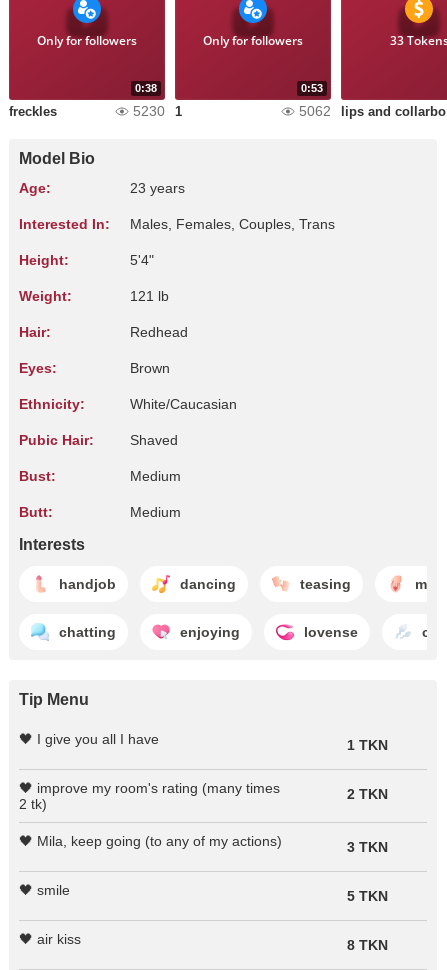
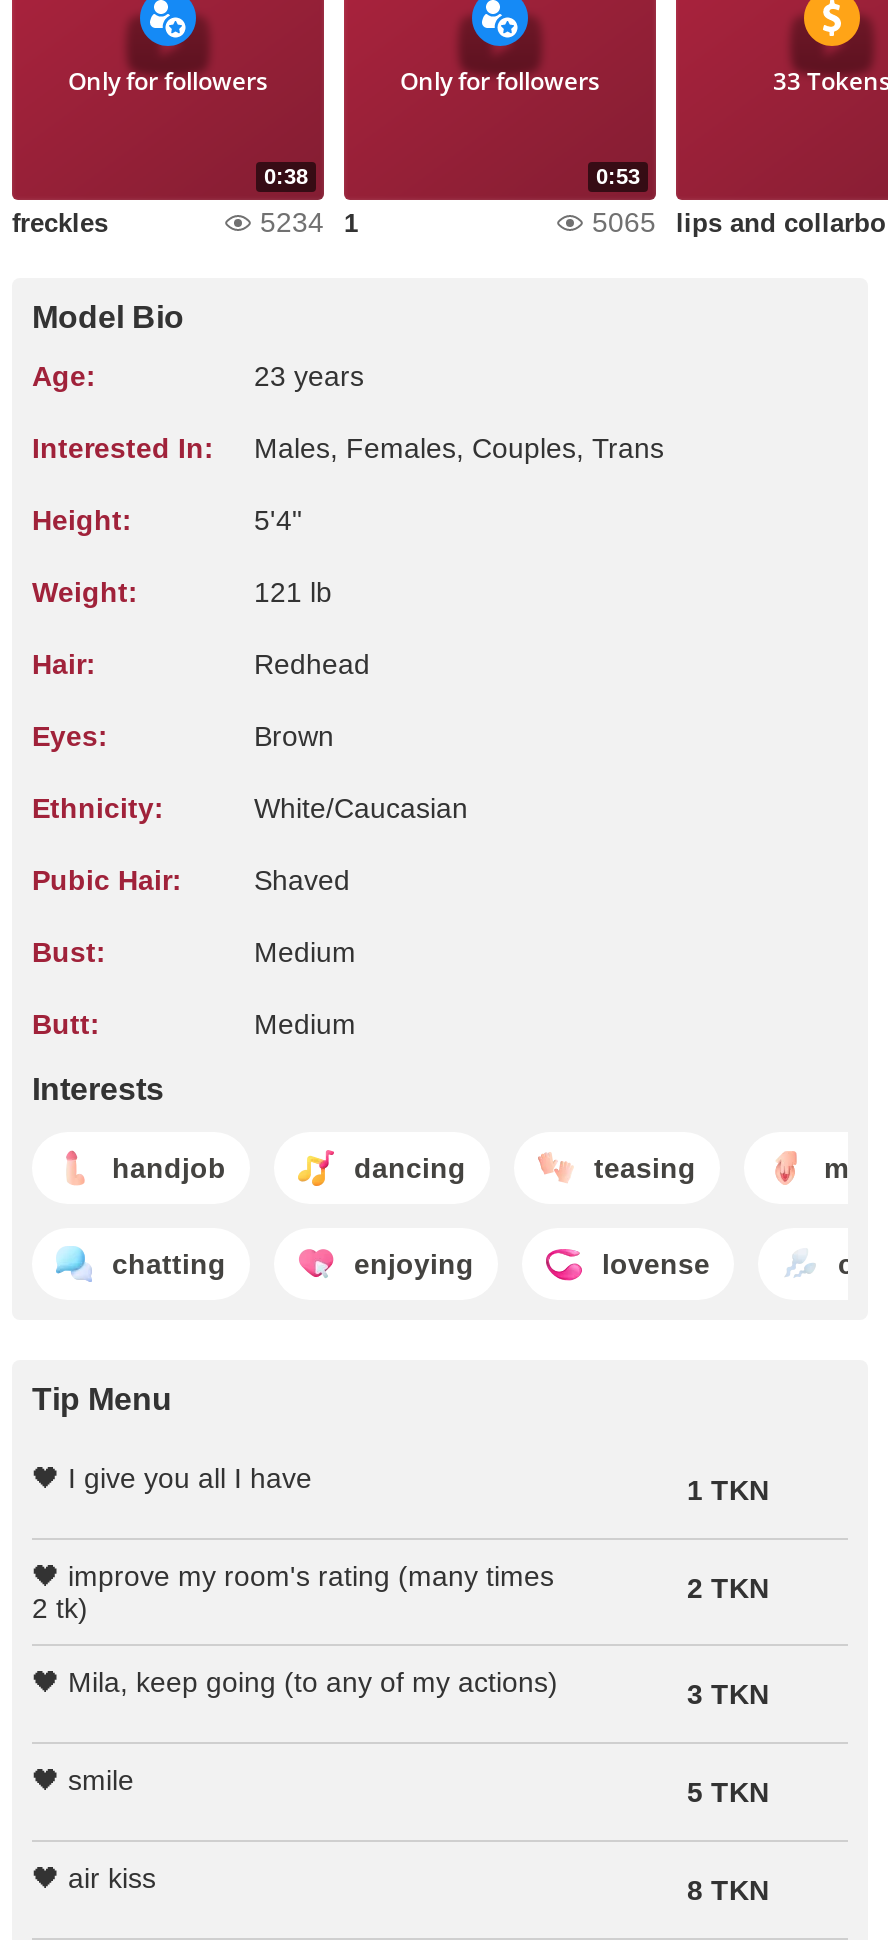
[133,103,182,119] 5230 1 -> [260,206,358,238] 5234 1
[299,103,331,119] 5062 -> [592,206,656,238] 5065

